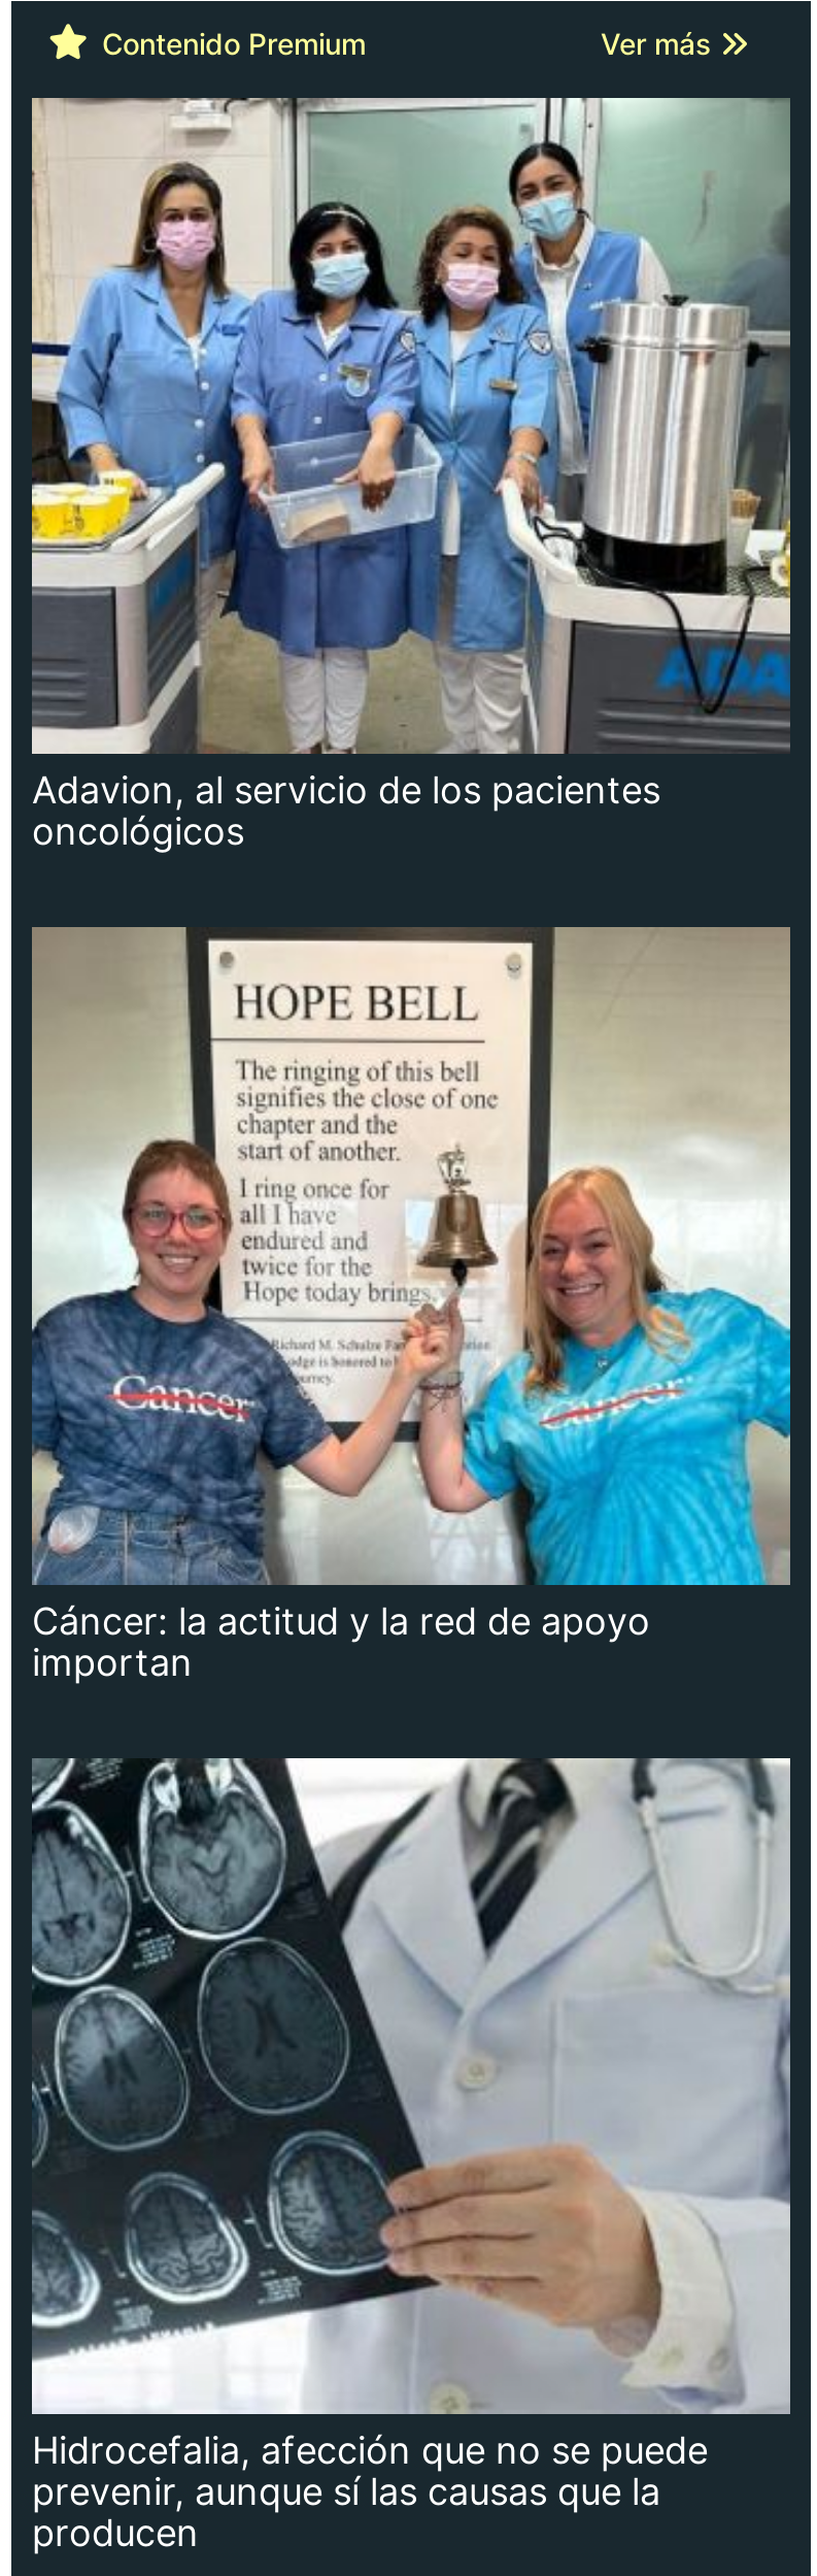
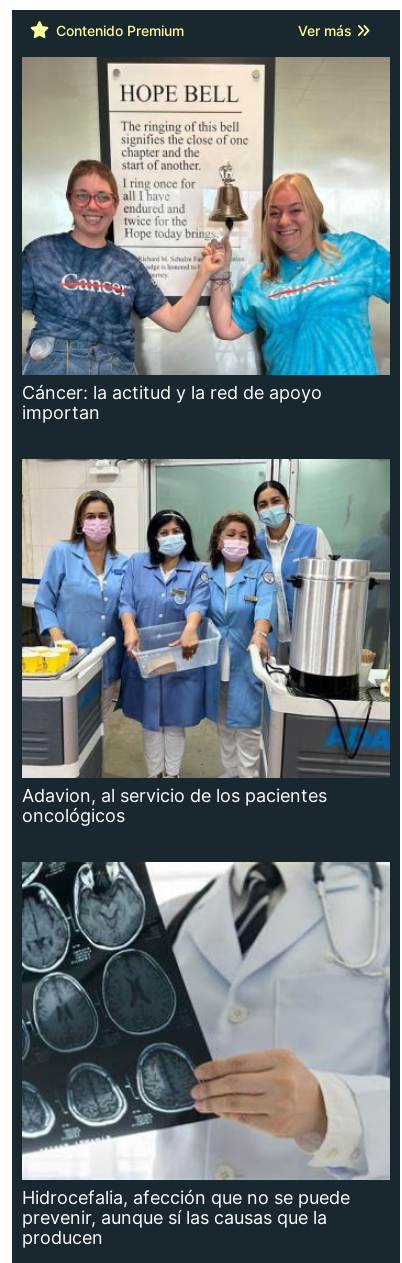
moved [30,96,792,853] -> [21,458,391,826]: [image] | Adavion, al servicio de los pacientes | oncológicos
moved [28,927,794,1683] -> [20,56,392,423]: [image] | Cáncer: la actitud y la red de apoyo | importan

